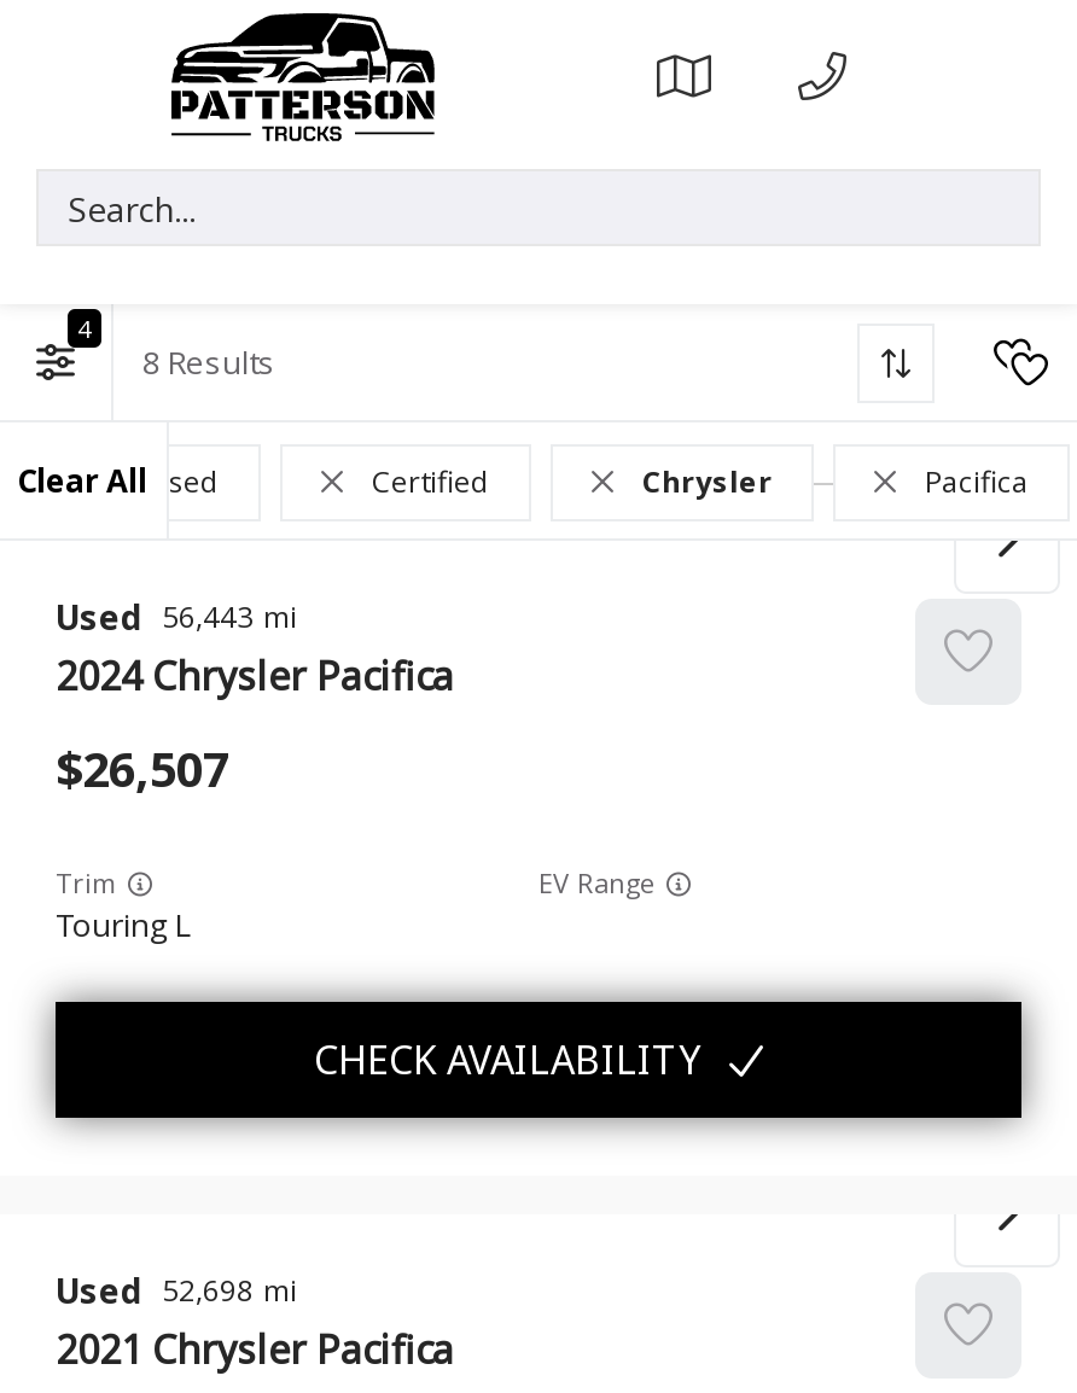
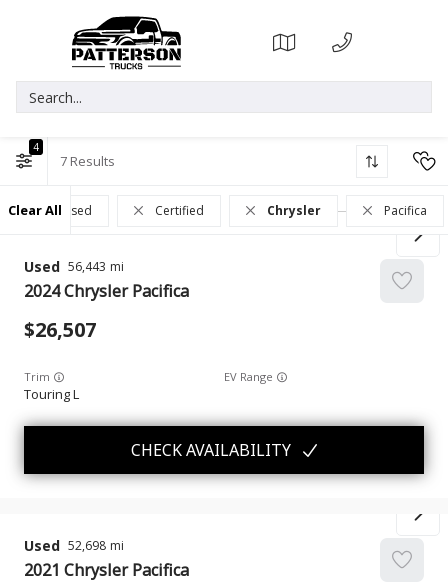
[142,340,159,384] 8 -> [60,152,67,170] 7

